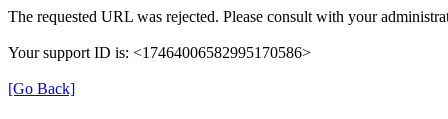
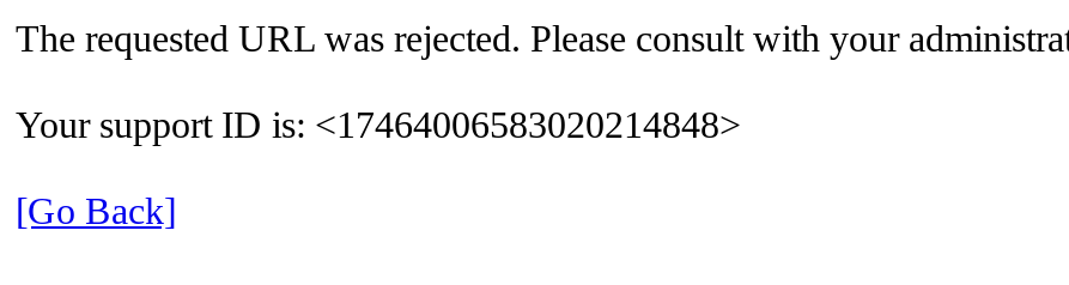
[8,44,311,61] Your support ID is: <17464006582995170586> -> [16,104,741,145] Your support ID is: <17464006583020214848>

